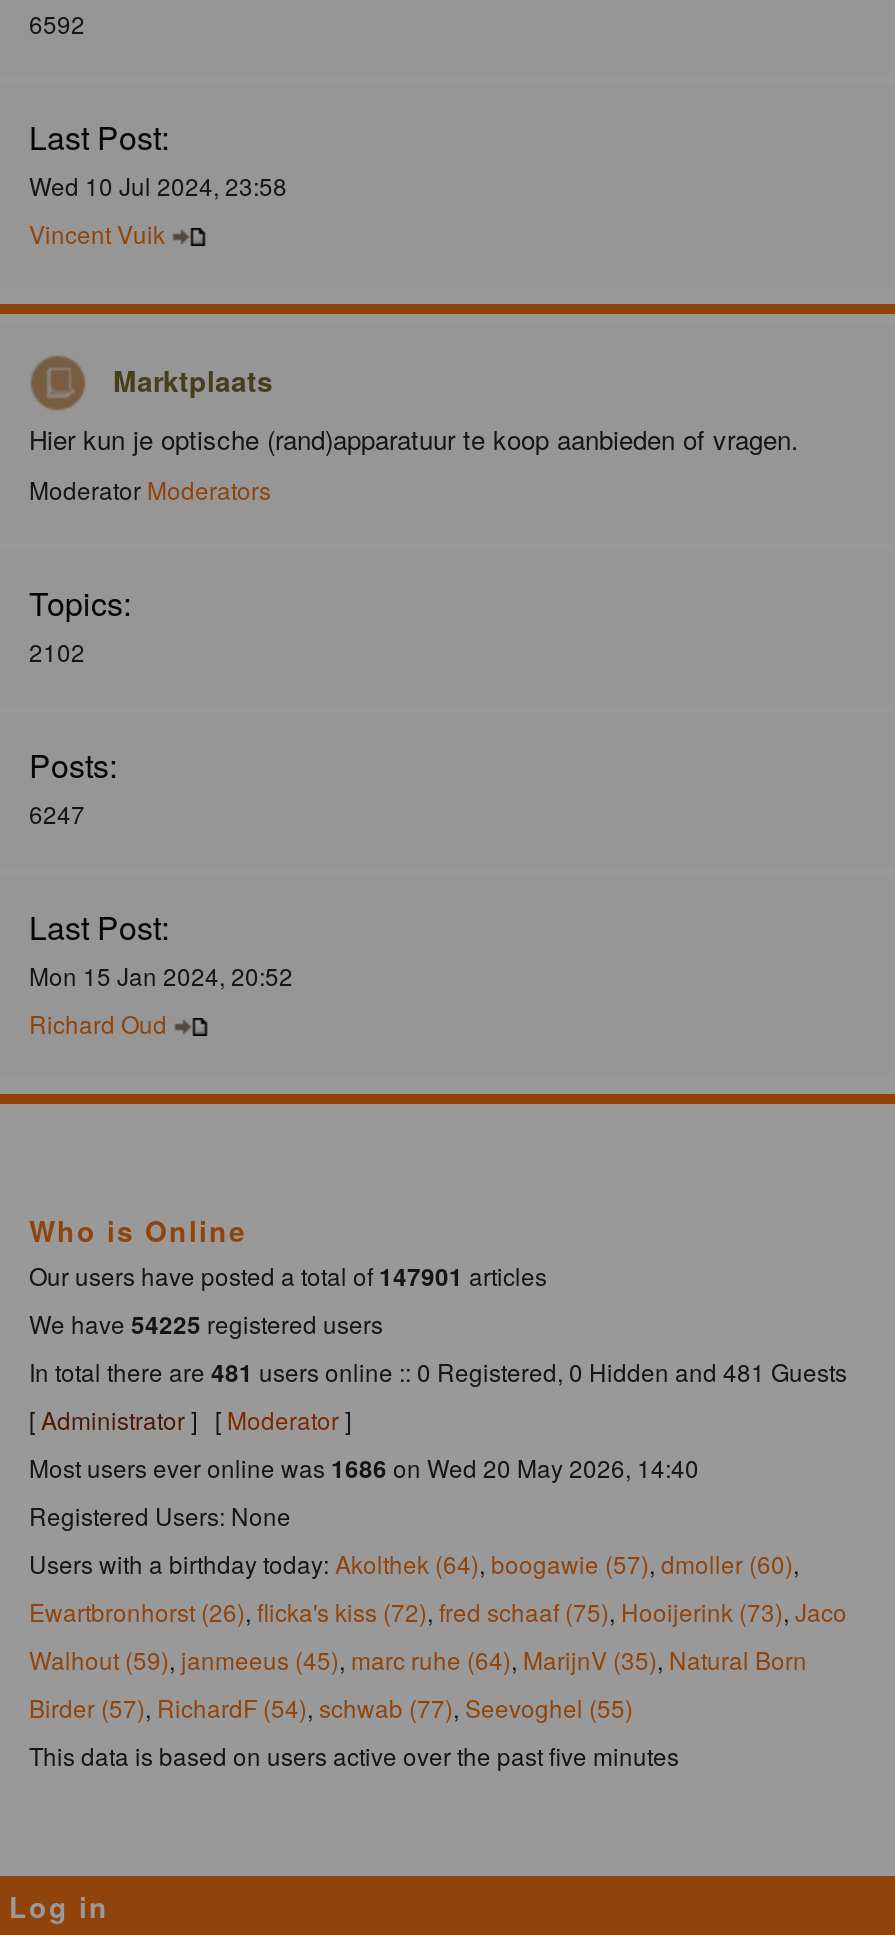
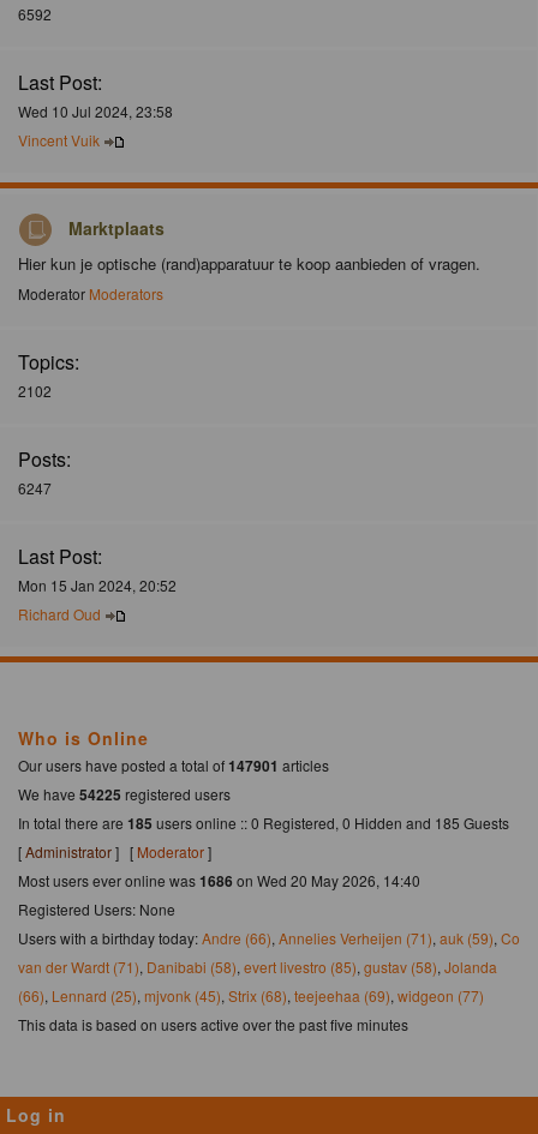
[29,1353,859,1389] In total there are 481 users online :: 0 Registered, 0 Hidden and 481 Guests -> [18,812,516,834] In total there are 185 users online :: 0 Registered, 0 Hidden and 185 Guests
[29,1545,847,1723] Users with a birthday today: Akolthek (64), boogawie (57), dmoller (60), | Ewartbronhorst (26), flicka's kiss (72), fred schaaf (75), Hooijerink (73), Jaco | Walhout (59), janmeeus (45), marc ruhe (64), MarijnV (35), Natural Born | Birder (57), RichardF (54), schwab (77), Seevoghel (55) -> [18,927,520,1005] Users with a birthday today: Andre (66), Annelies Verheijen (71), auk (59), Co | van der Wardt (71), Danibabi (58), evert livestro (85), gustav (58), Jolanda | (66), Lennard (25), mjvonk (45), Strix (68), teejeehaa (69), widgeon (77)

